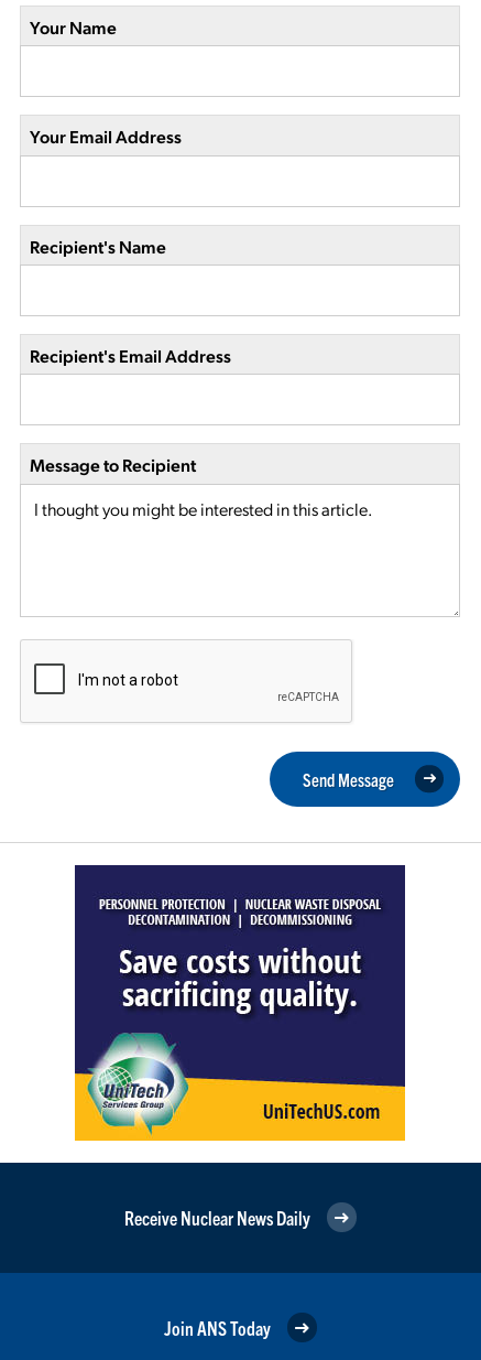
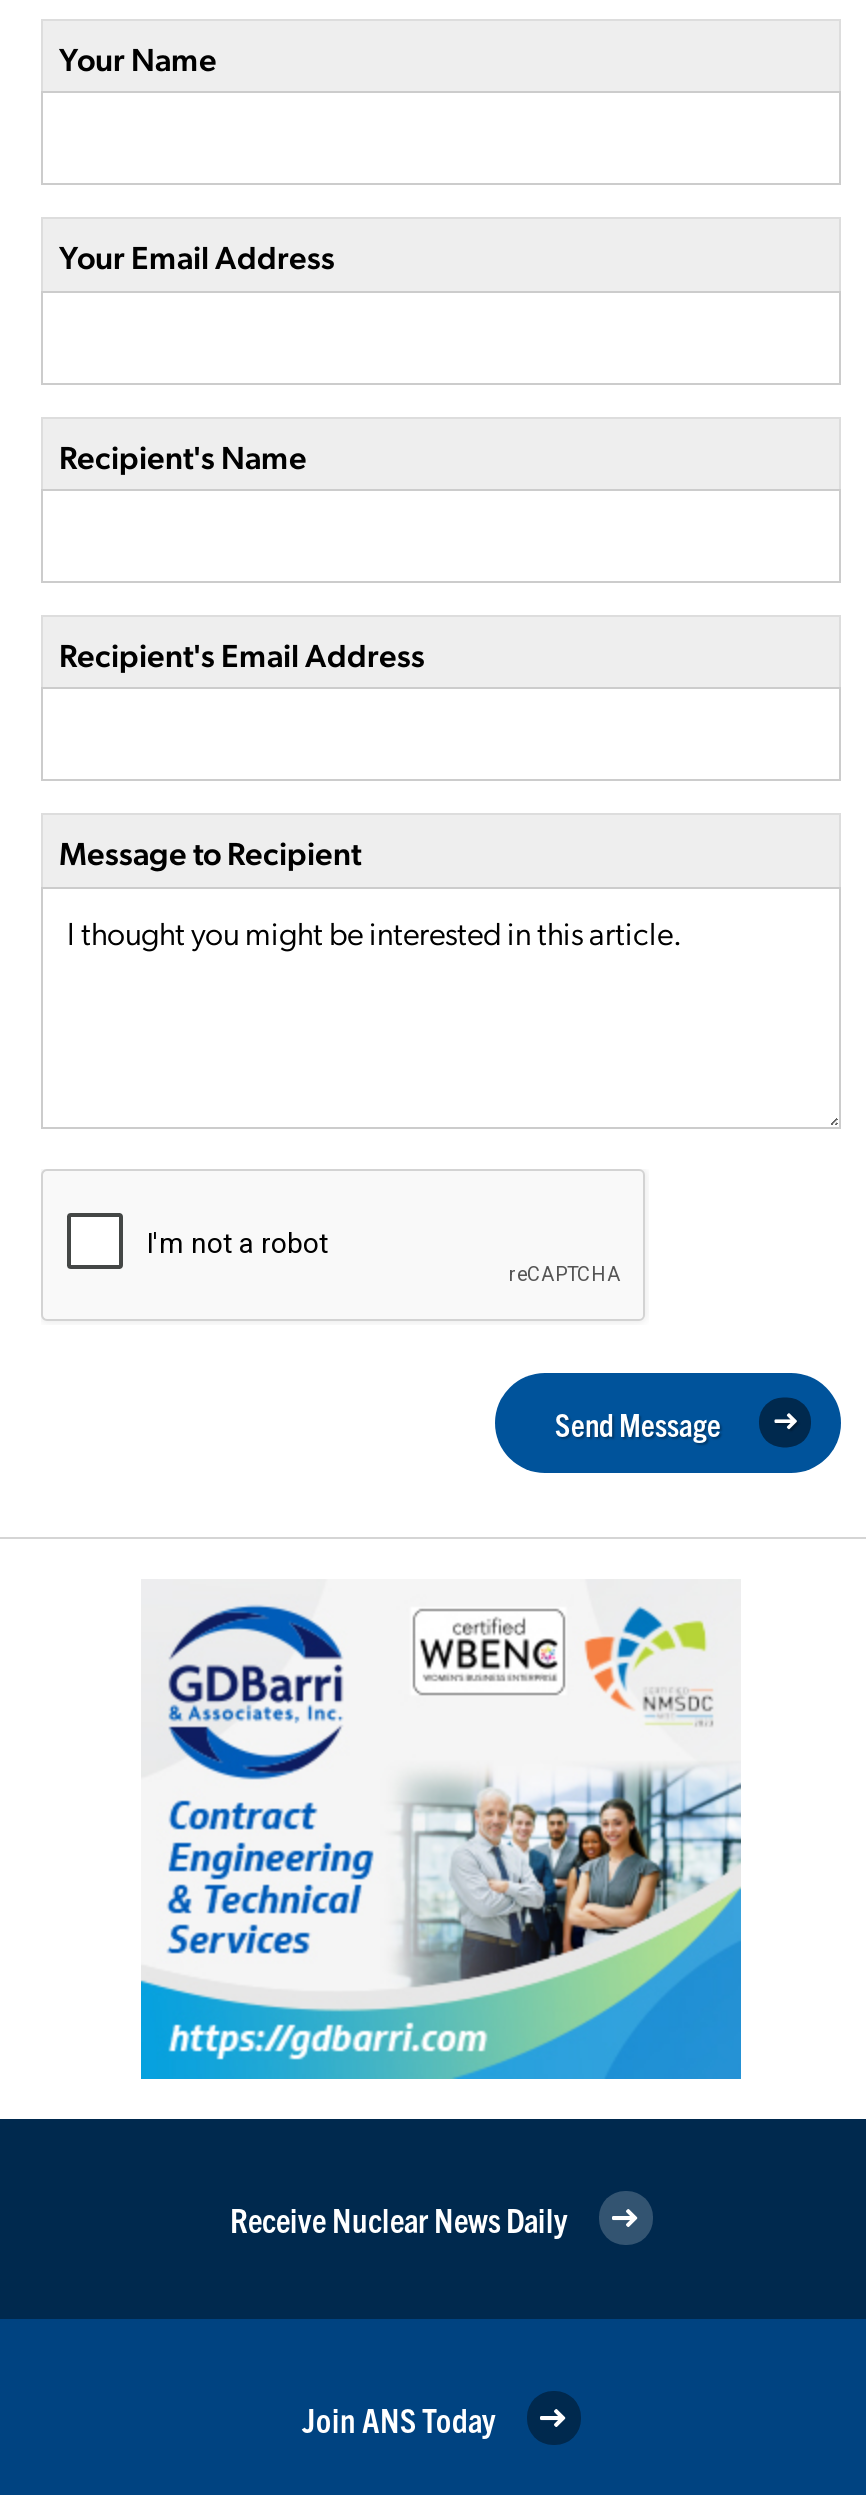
[74,864,406,1142] [image] -> [139,1579,743,2081] [image]

